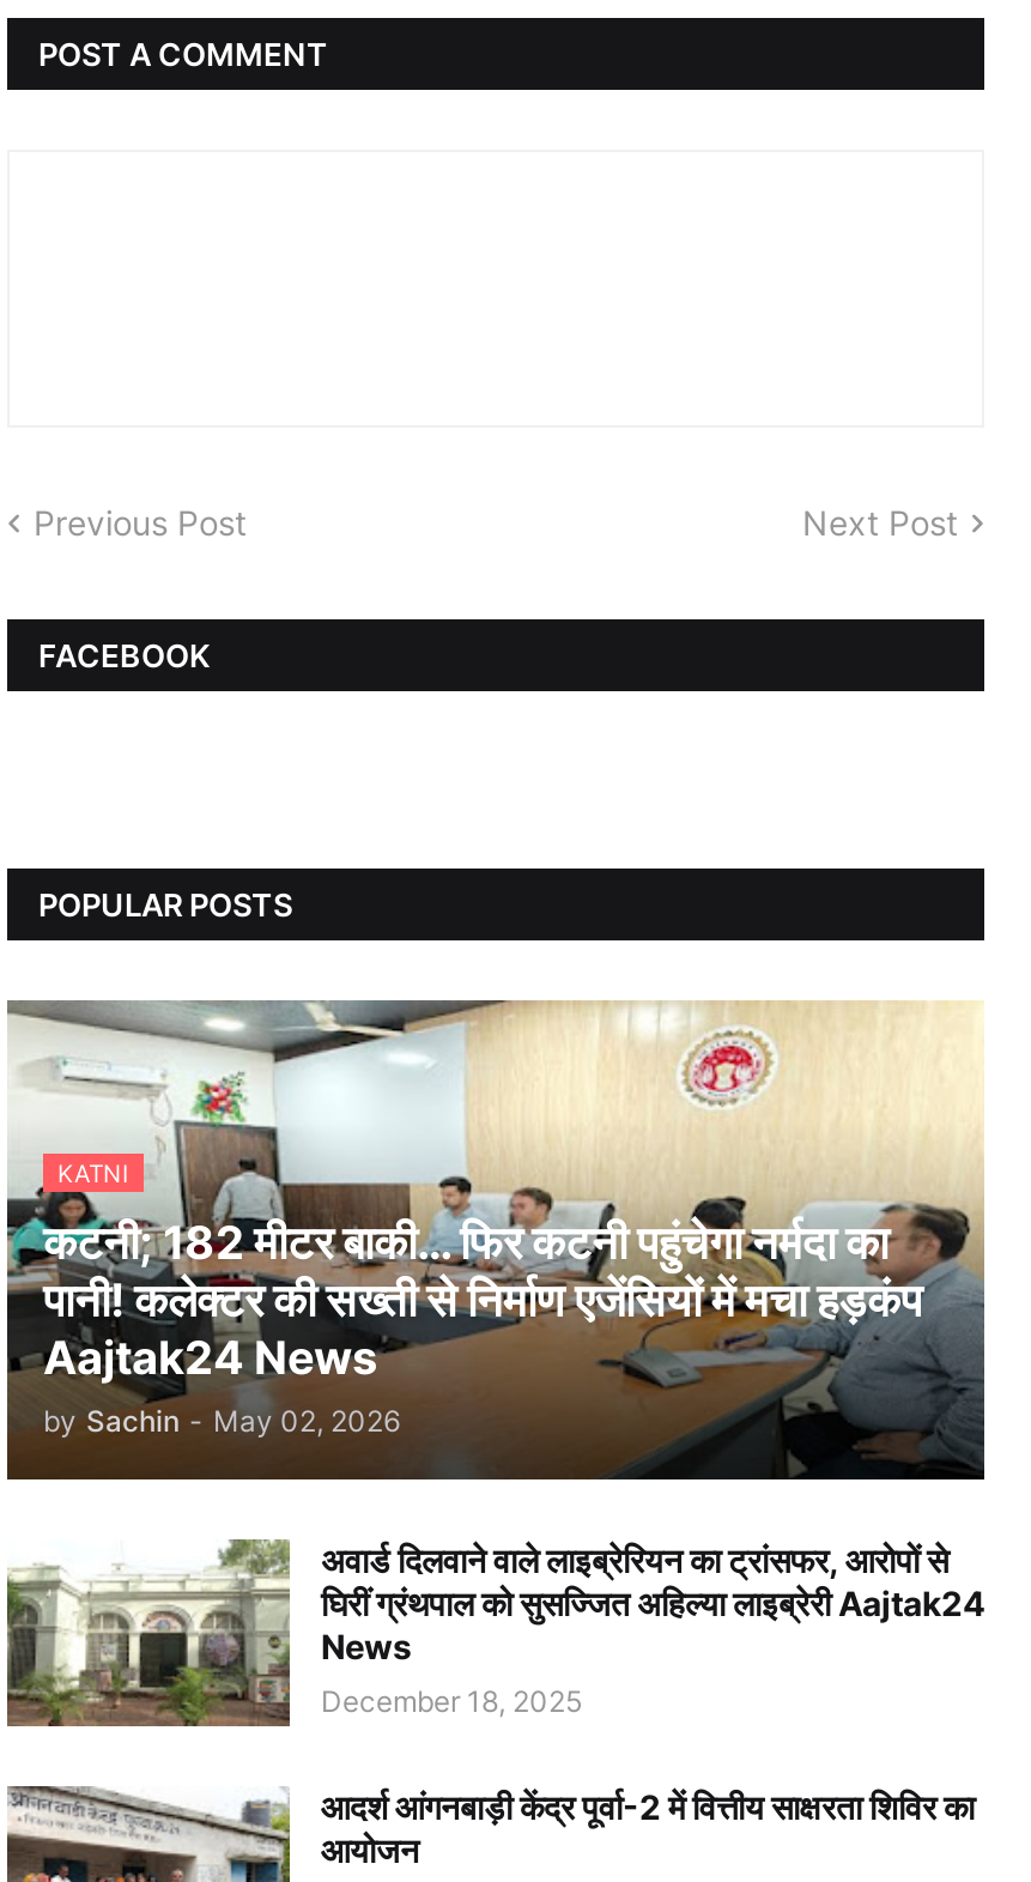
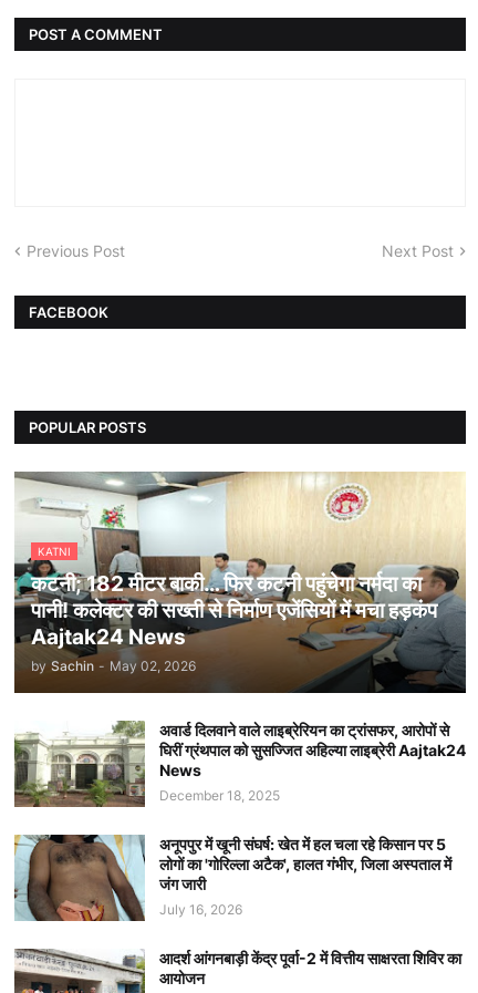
none -> [14,834,451,922] [image] | अनूपपुर में खूनी संघर्ष: खेत में हल चला रहे किसान पर 5 | लोगों का 'गोरिल्ला अटैक', हालत गंभीर, जिला अस्पताल में | जंग जारी | July 16, 2026

